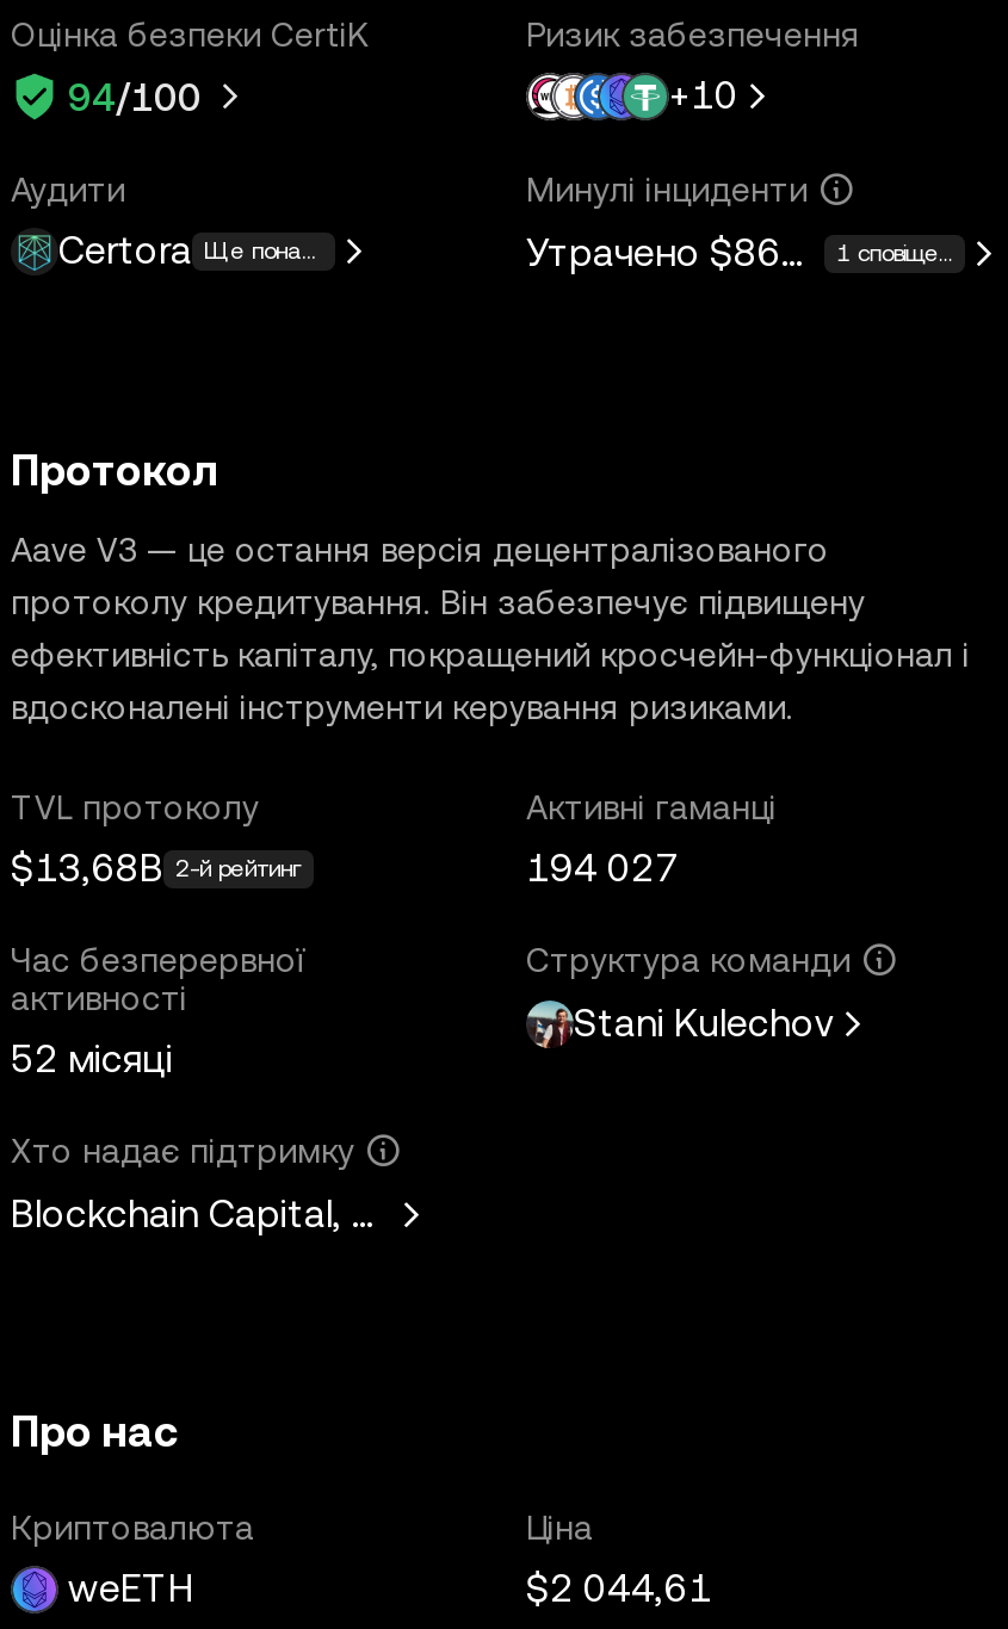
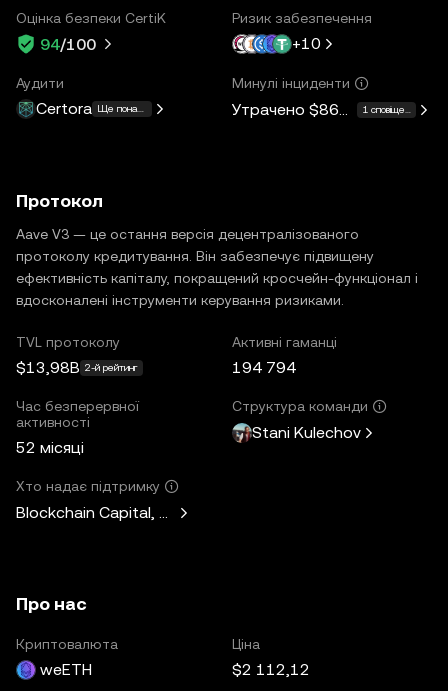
[11,844,302,890] $13,68B 2-й рейтинг -> [16,357,138,376] $13,98B 2-й рейтинг
[526,844,679,890] 194 027 -> [232,357,296,376] 194 794
[526,1565,712,1610] $2 044,61 -> [232,659,310,678] $2 112,12

